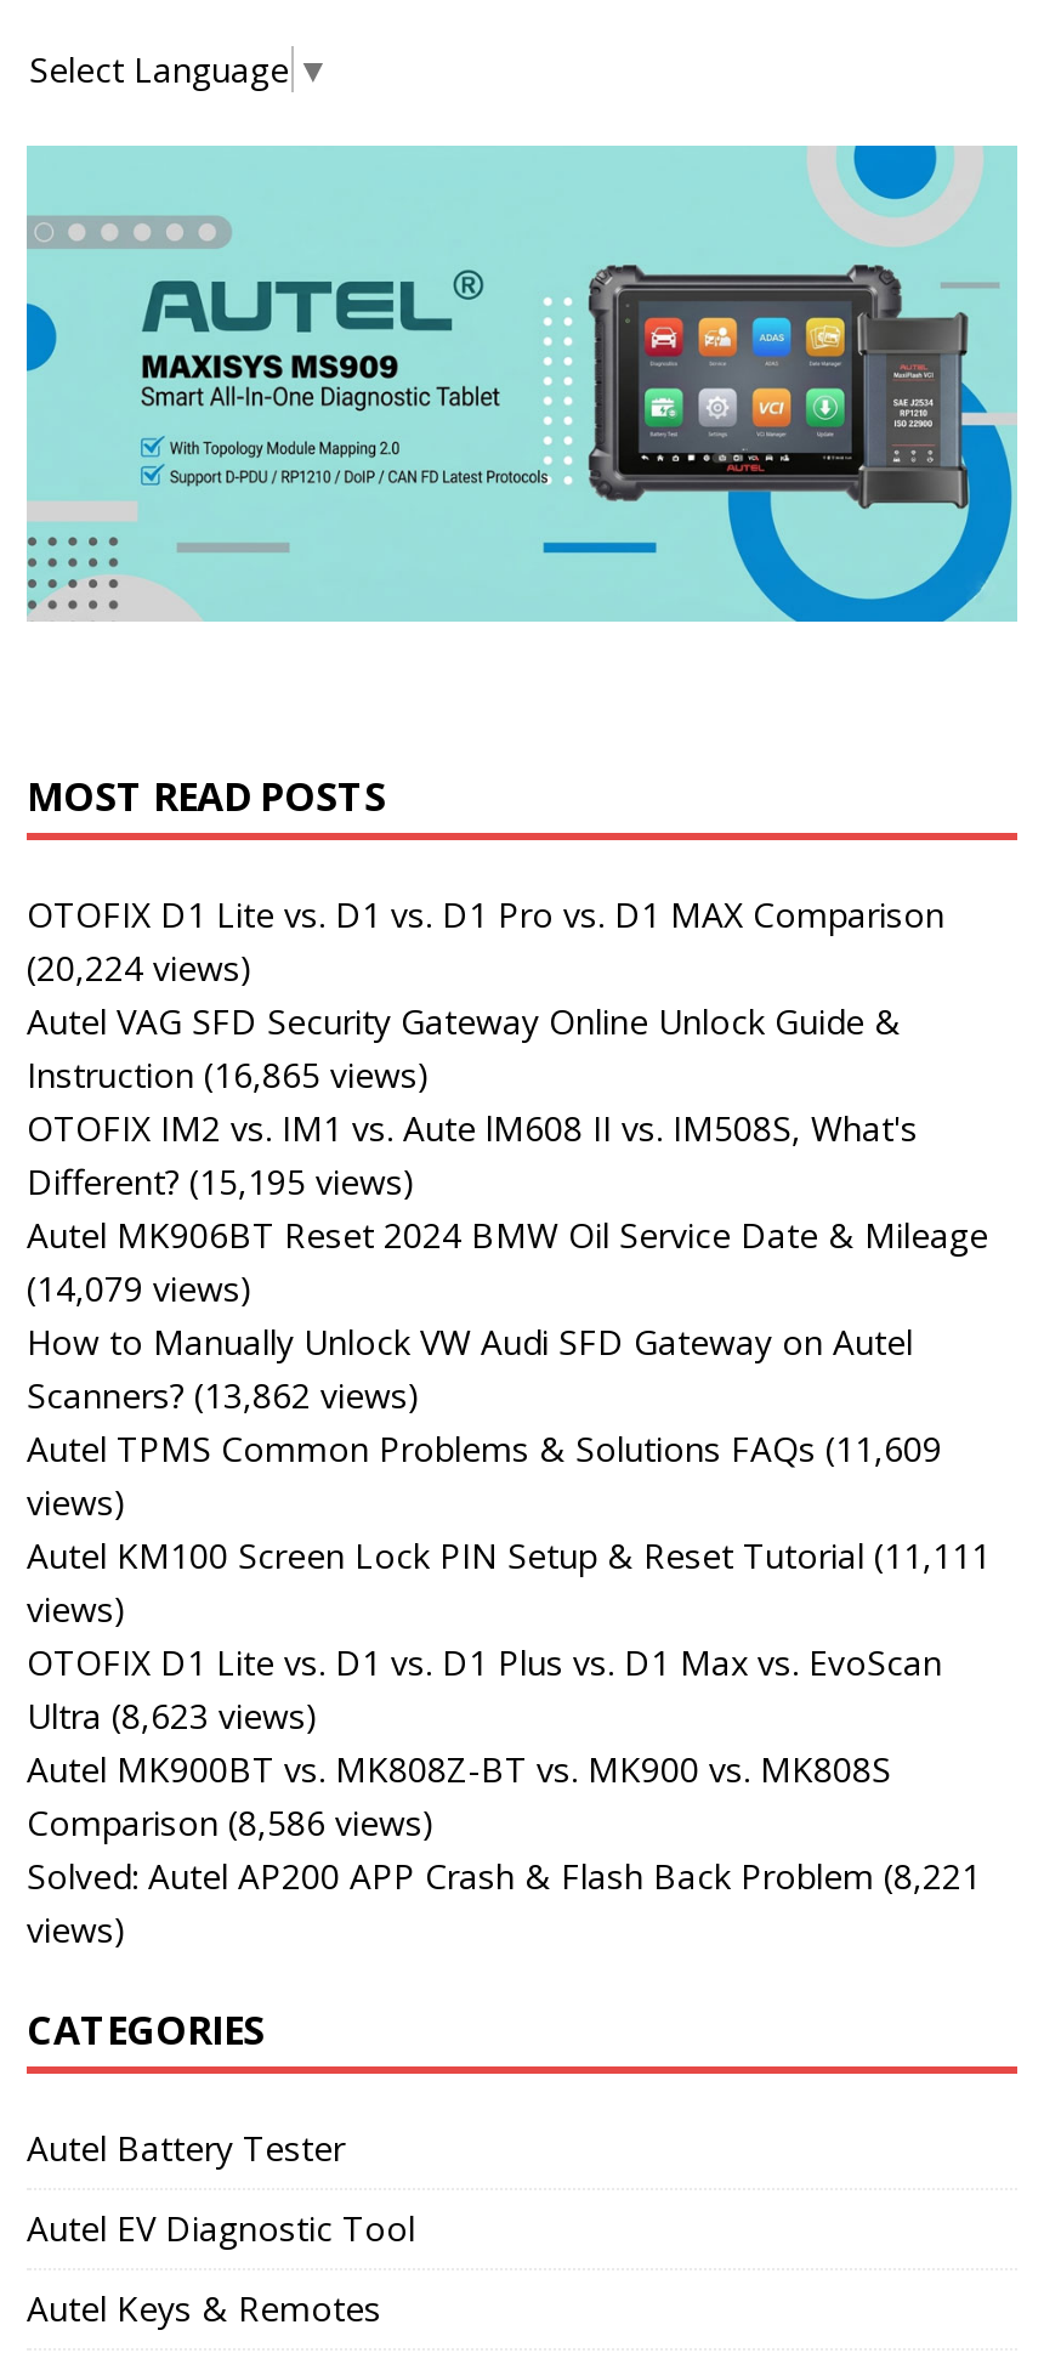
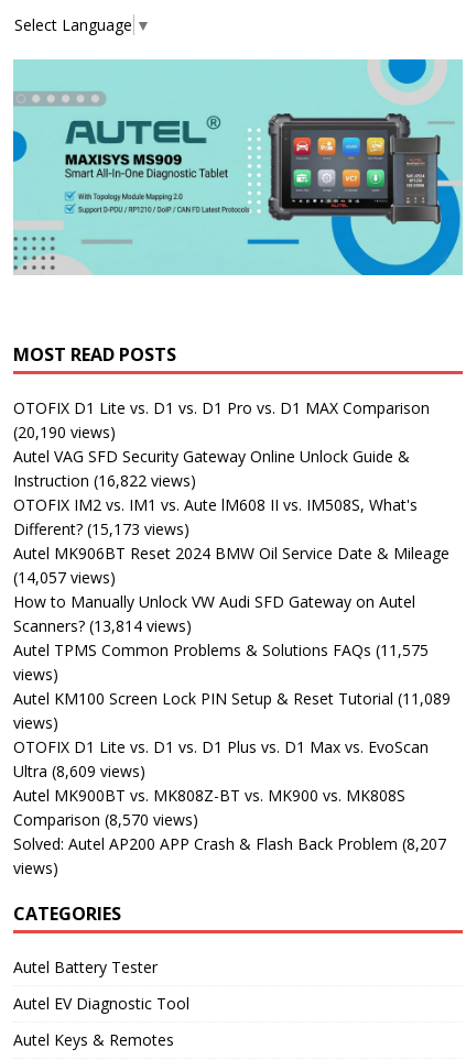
[27,946,253,992] (20,224 views) -> [13,422,116,443] (20,190 views)
[27,1052,430,1099] Instruction (16,865 views) -> [13,470,196,491] Instruction (16,822 views)
[27,1159,415,1205] Different? (15,195 views) -> [13,519,189,540] Different? (15,173 views)
[27,1266,253,1312] (14,079 views) -> [13,567,116,588] (14,057 views)
[27,1373,420,1419] Scanners? (13,862 views) -> [13,616,192,637] Scanners? (13,814 views)
[27,1426,942,1473] Autel TPMS Common Problems & Solutions FAQs (11,609 -> [13,640,429,661] Autel TPMS Common Problems & Solutions FAQs (11,575
[27,1533,991,1579] Autel KM100 Screen Lock PIN Setup & Reset Tutorial (11,111 -> [13,688,451,709] Autel KM100 Screen Lock PIN Setup & Reset Tutorial (11,089
[27,1693,318,1740] Ultra (8,623 views) -> [13,761,145,782] Ultra (8,609 views)
[27,1800,435,1846] Comparison (8,586 views) -> [13,809,198,830] Comparison (8,570 views)
[27,1854,981,1900] Solved: Autel AP200 APP Crash & Flash Back Problem (8,221 -> [13,834,446,855] Solved: Autel AP200 APP Crash & Flash Back Problem (8,207

